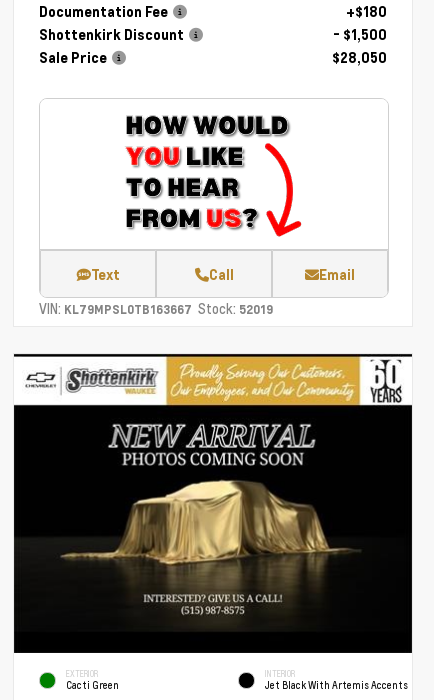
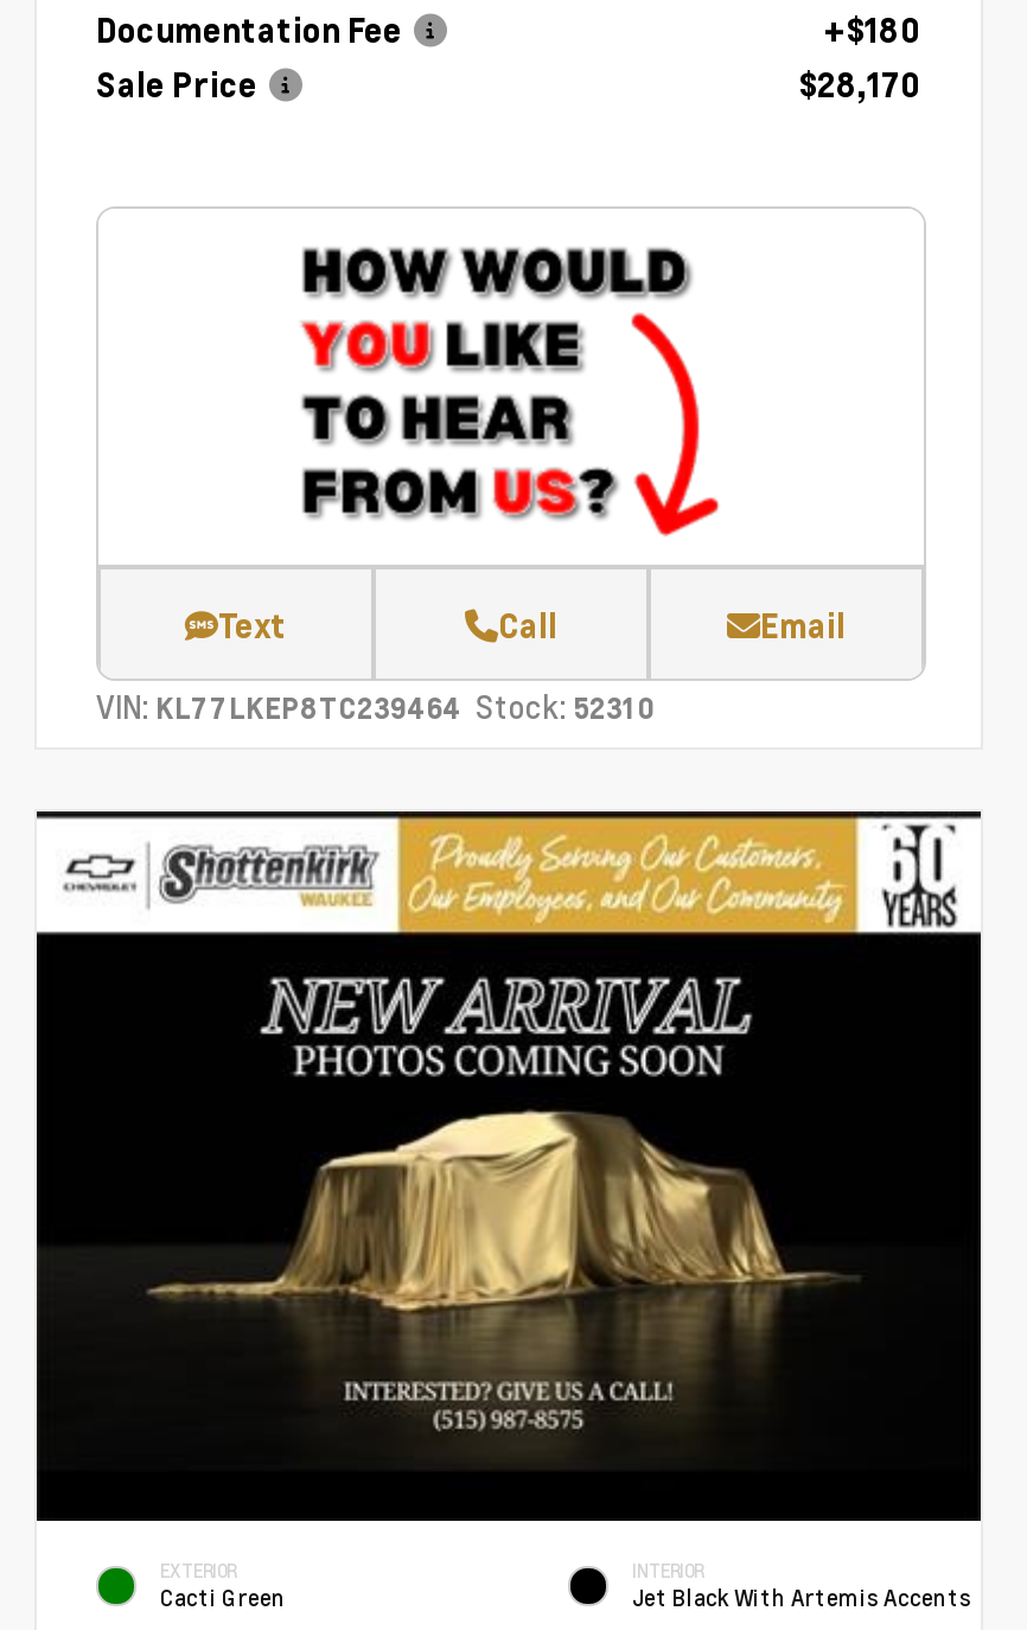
[39,27,387,44] Shottenkirk Discount | - $1,500 -> none
[332,50,387,67] $28,050 -> [798,63,921,104] $28,170
[39,301,273,319] VIN: KL79MPSL0TB163667 Stock: 52019 -> [96,686,653,729] VIN: KL77LKEP8TC239464 Stock: 52310

